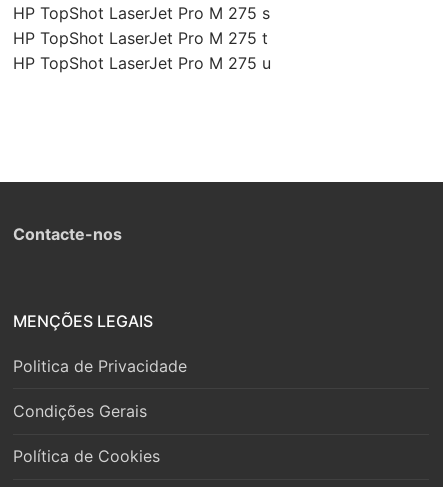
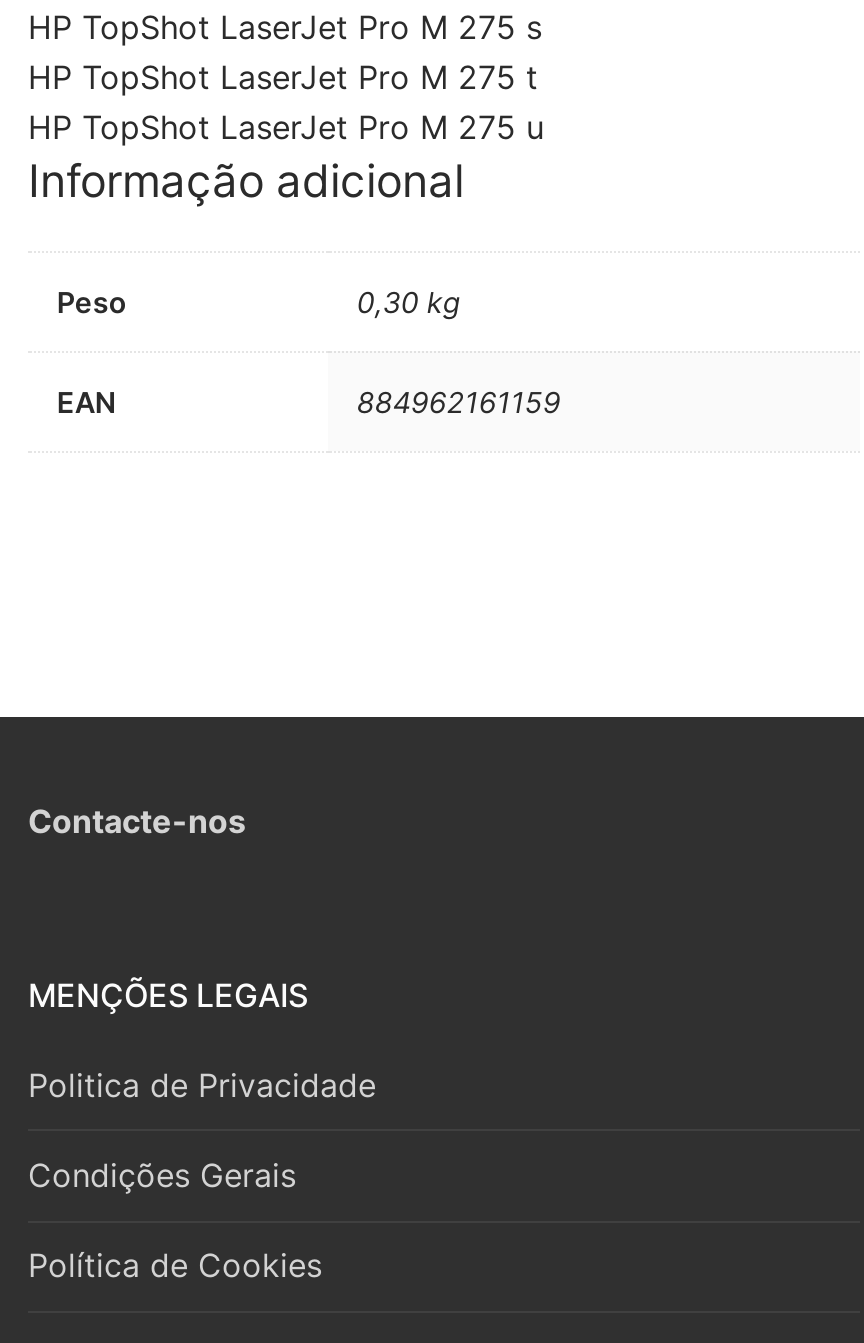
none -> [28,152,561,419] Informação adicional | Peso | 0,30 kg | EAN | 884962161159

